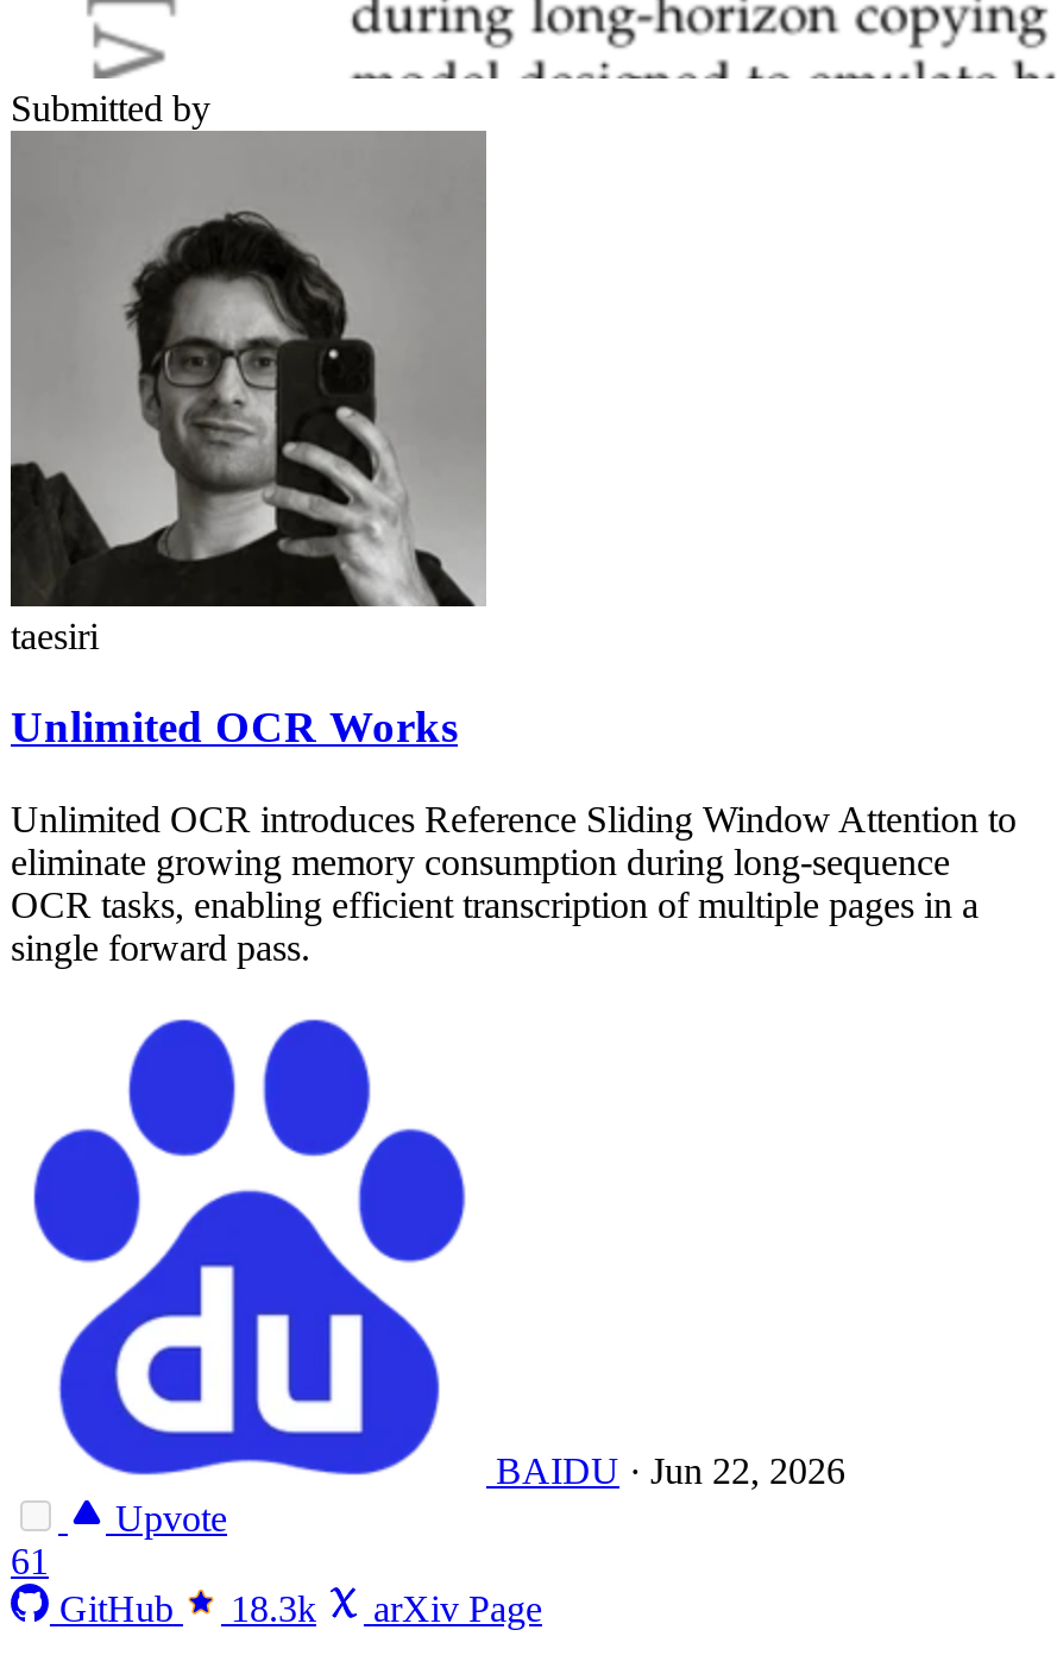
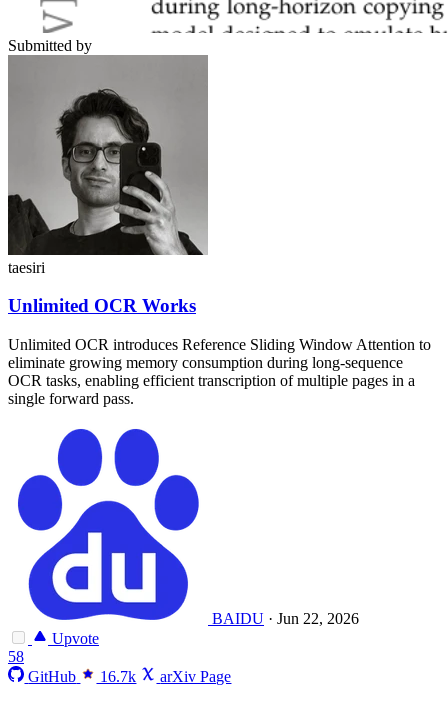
[11,1541,49,1581] 61 -> [8,648,24,665] 58
[59,1588,542,1629] GitHub 18.3k arXiv Page -> [28,668,231,685] GitHub 16.7k arXiv Page

